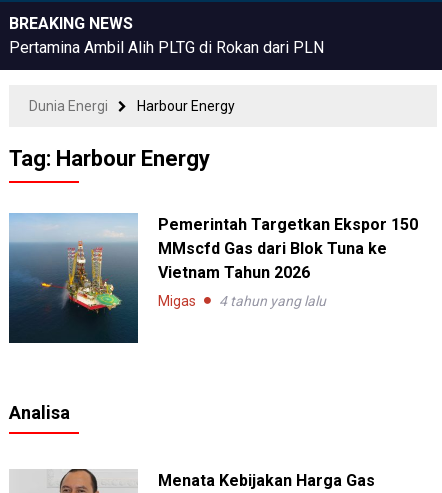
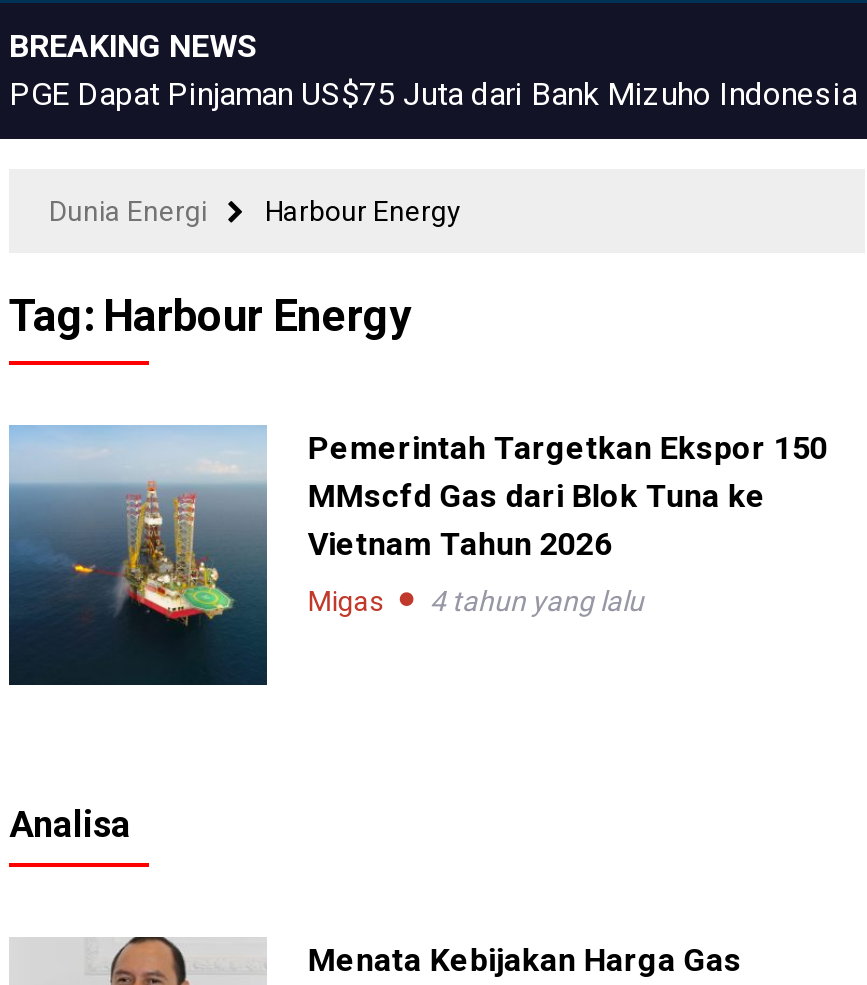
[9,38,324,57] Pertamina Ambil Alih PLTG di Rokan dari PLN -> [9,75,857,113] PGE Dapat Pinjaman US$75 Juta dari Bank Mizuho Indonesia

